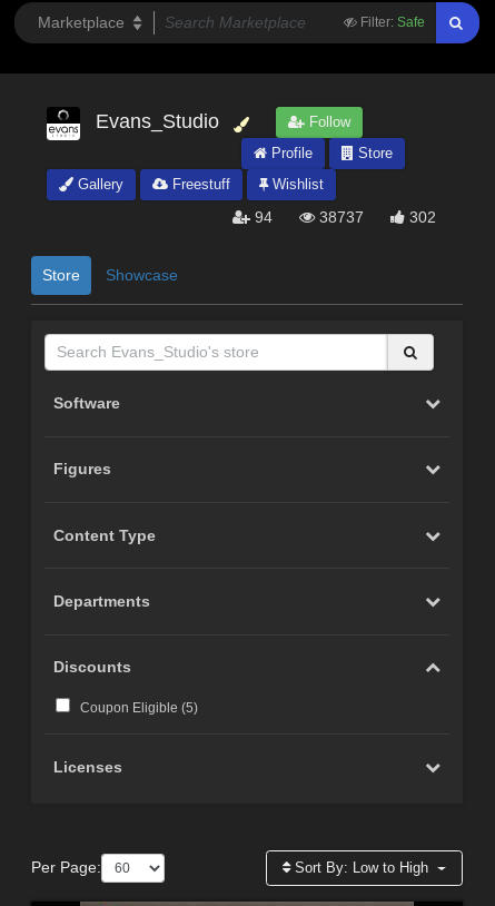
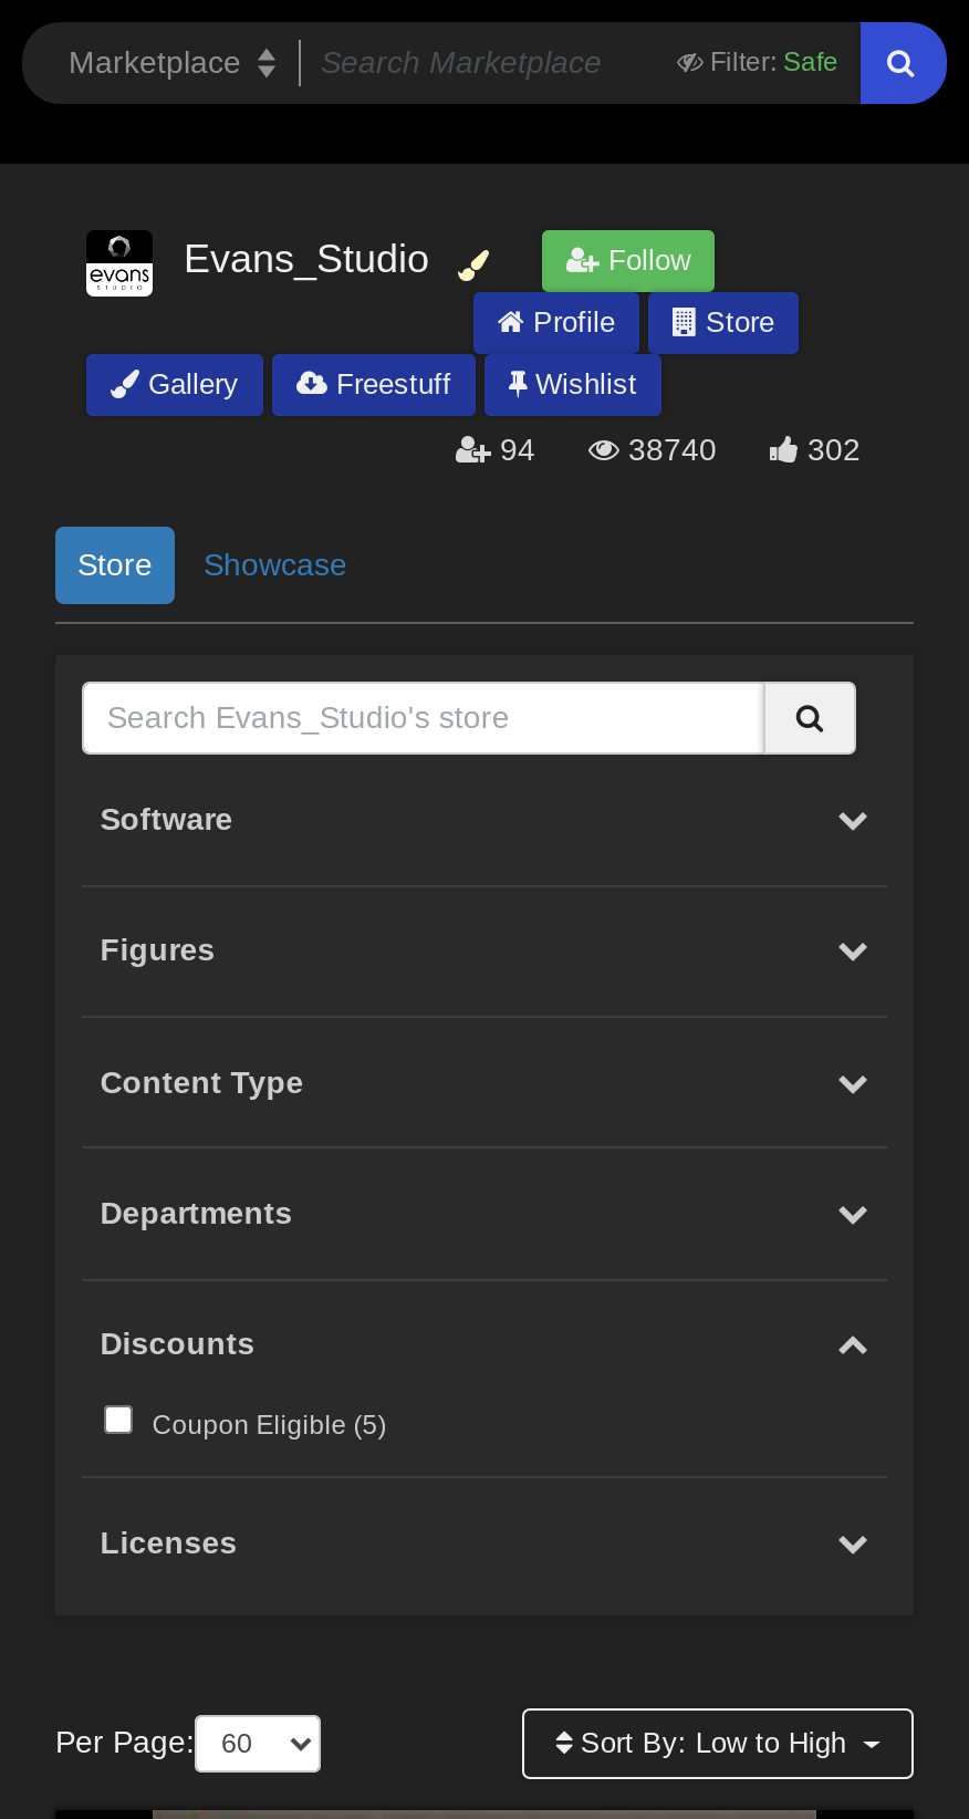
[315,208,364,226] 38737 -> [619,432,717,467] 38740

